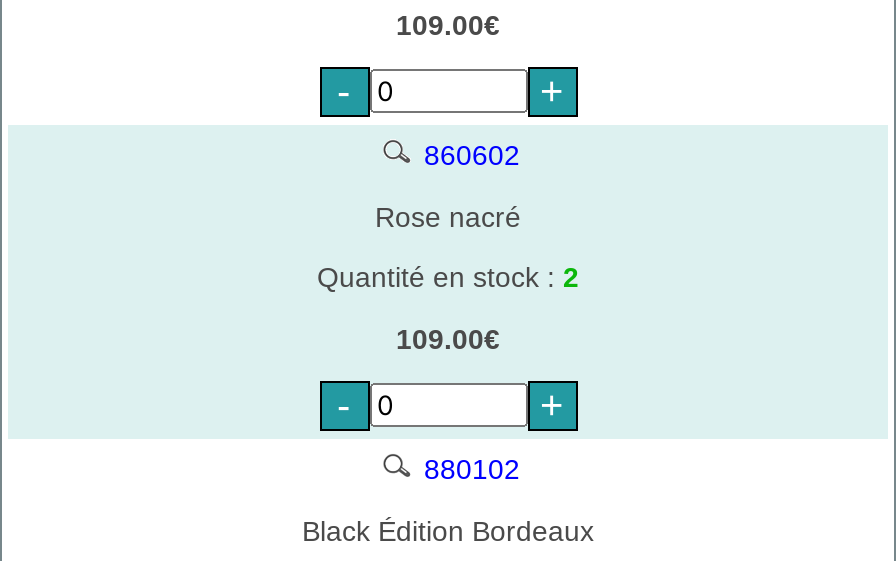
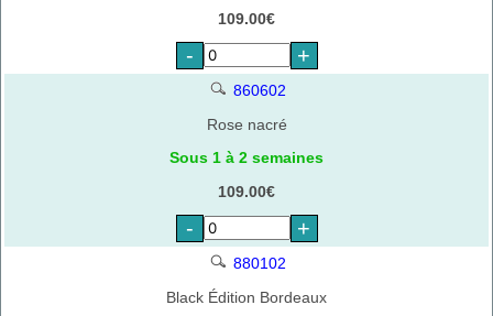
[317,262,579,294] Quantité en stock : 2 -> [169,149,324,167] Sous 1 à 2 semaines

